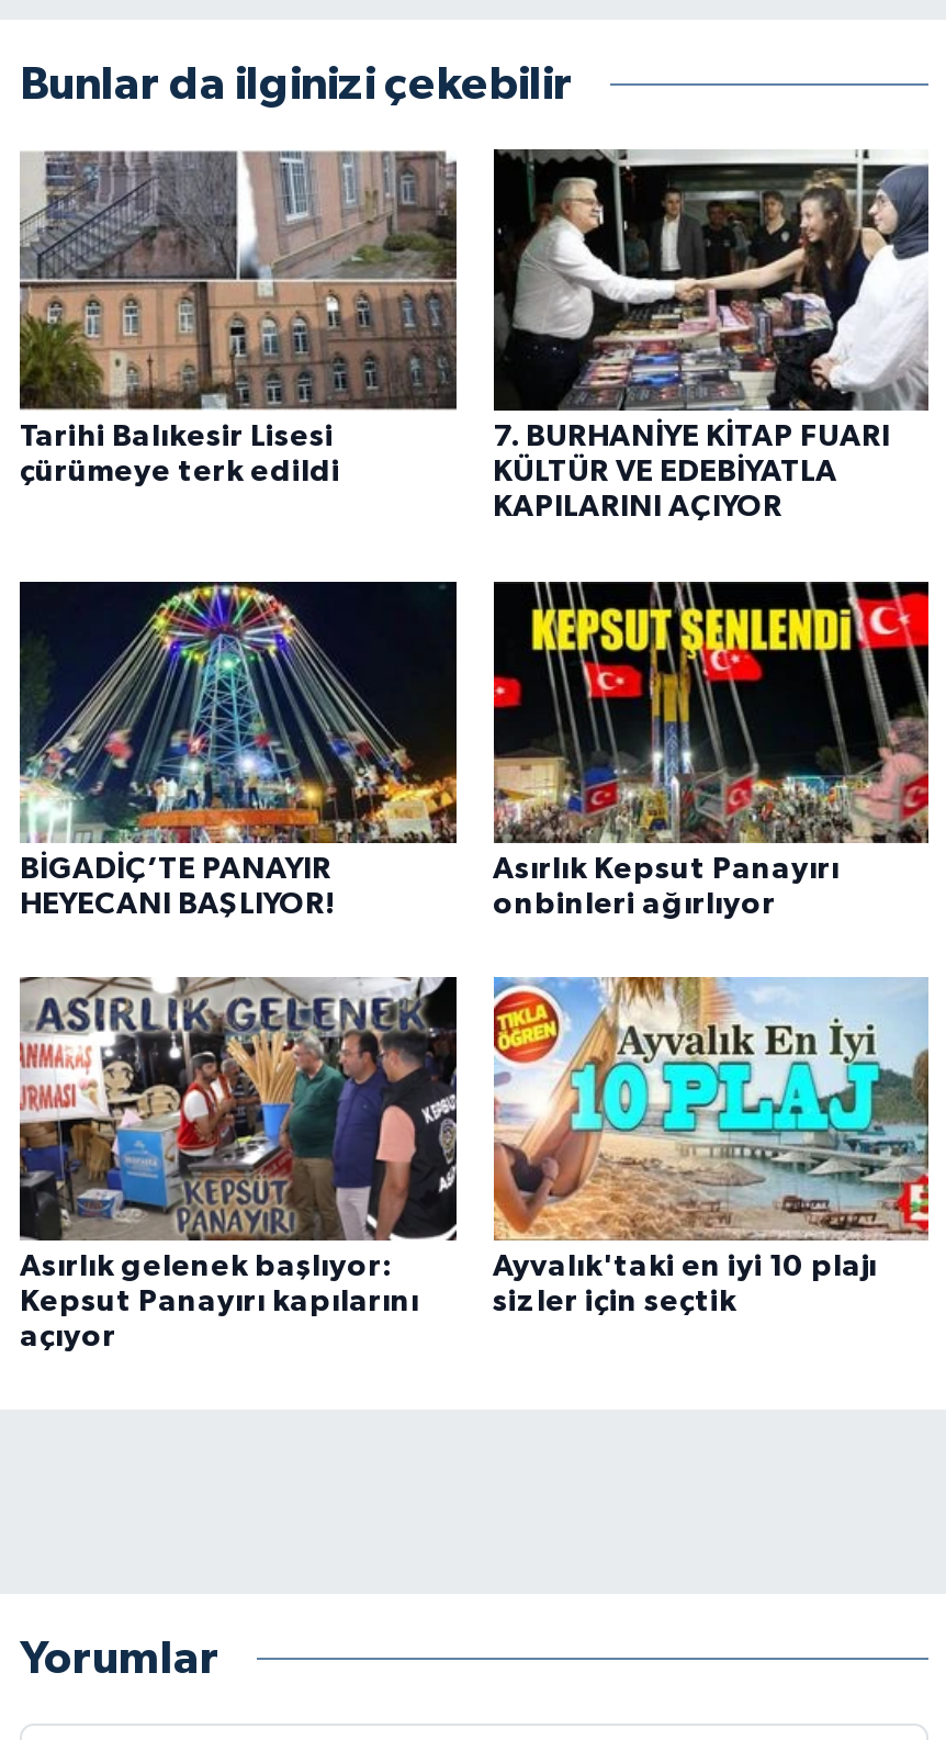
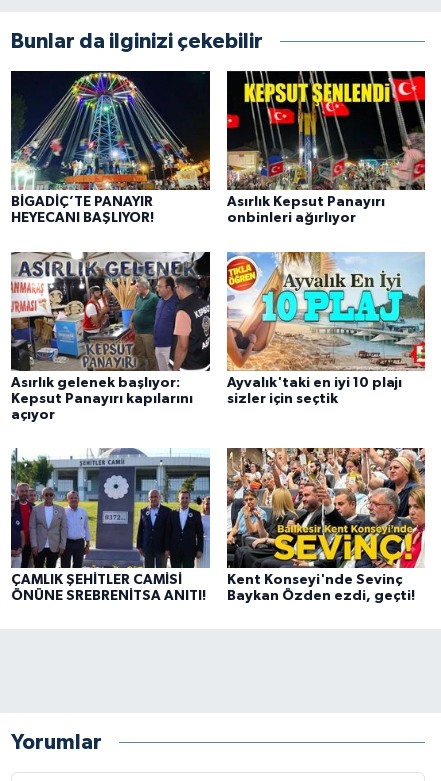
[18,149,459,488] [image] | Tarihi Balıkesir Lisesi | çürümeye terk edildi -> none
[492,149,931,523] [image] | 7. BURHANİYE KİTAP FUARI | KÜLTÜR VE EDEBİYATLA | KAPILARINI AÇIYOR -> none
moved [15,580,877,1352] -> [9,70,401,422]: [image] | BİGADİÇ’TE PANAYIR | HEYECANI BAŞLIYOR! | ... | Ayvalık'taki en iyi 10 plajı | sizler için seçtik
none -> [10,448,211,603] [image] | ÇAMLIK ŞEHİTLER CAMİSİ | ÖNÜNE SREBRENİTSA ANITI!
none -> [226,447,426,603] [image] | Kent Konseyi'nde Sevinç | Baykan Özden ezdi, geçti!

